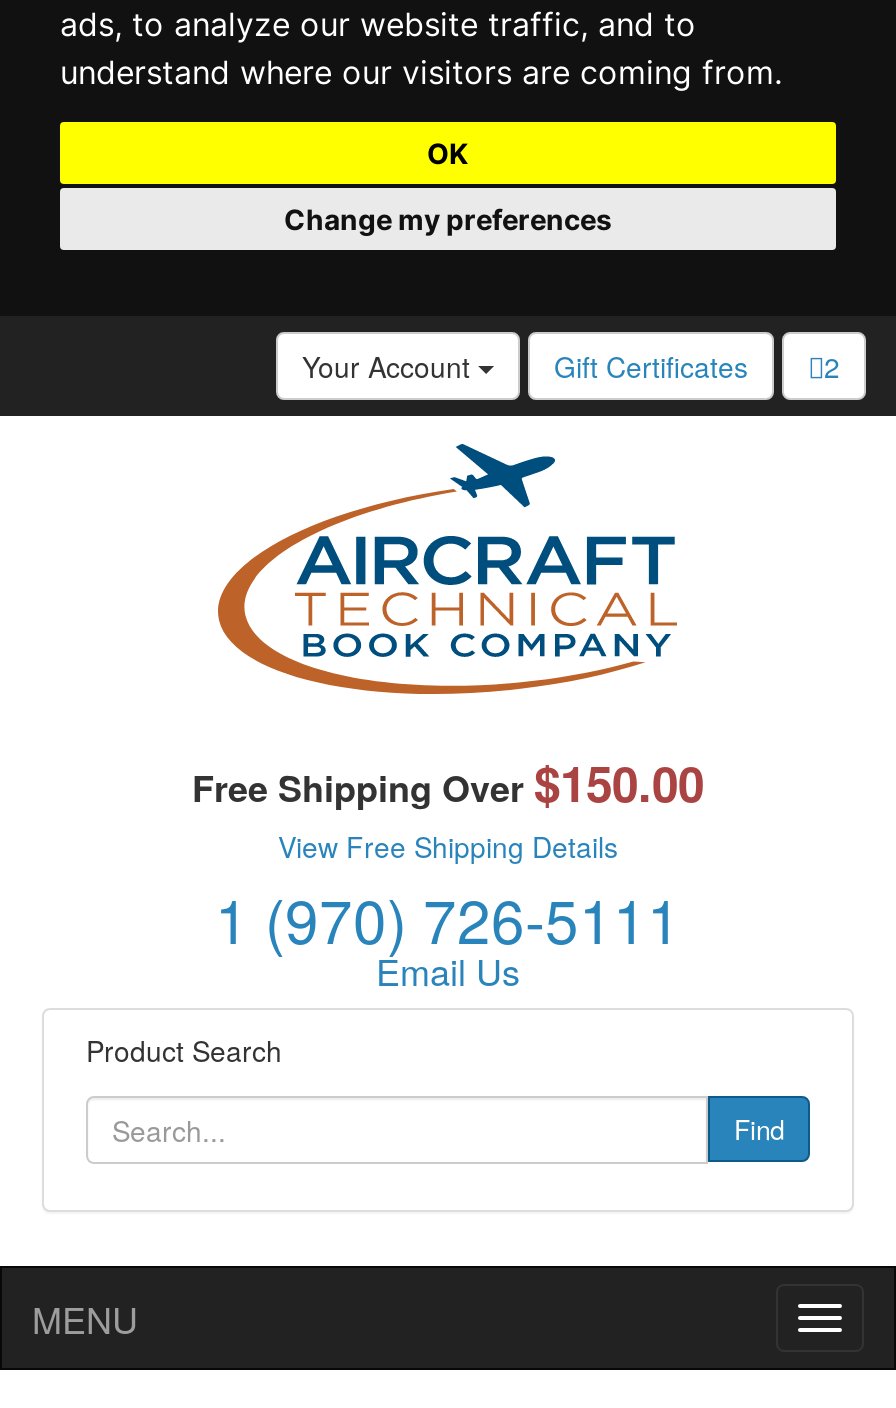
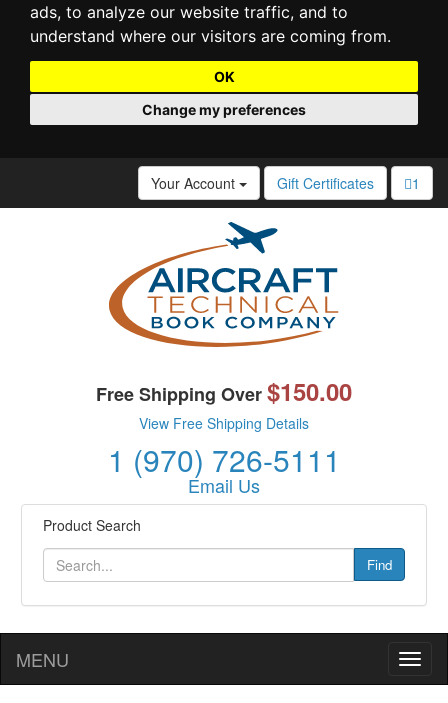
[302,345,840,385] Your Account Gift Certificates 2 -> [151,172,420,192] Your Account Gift Certificates 1

